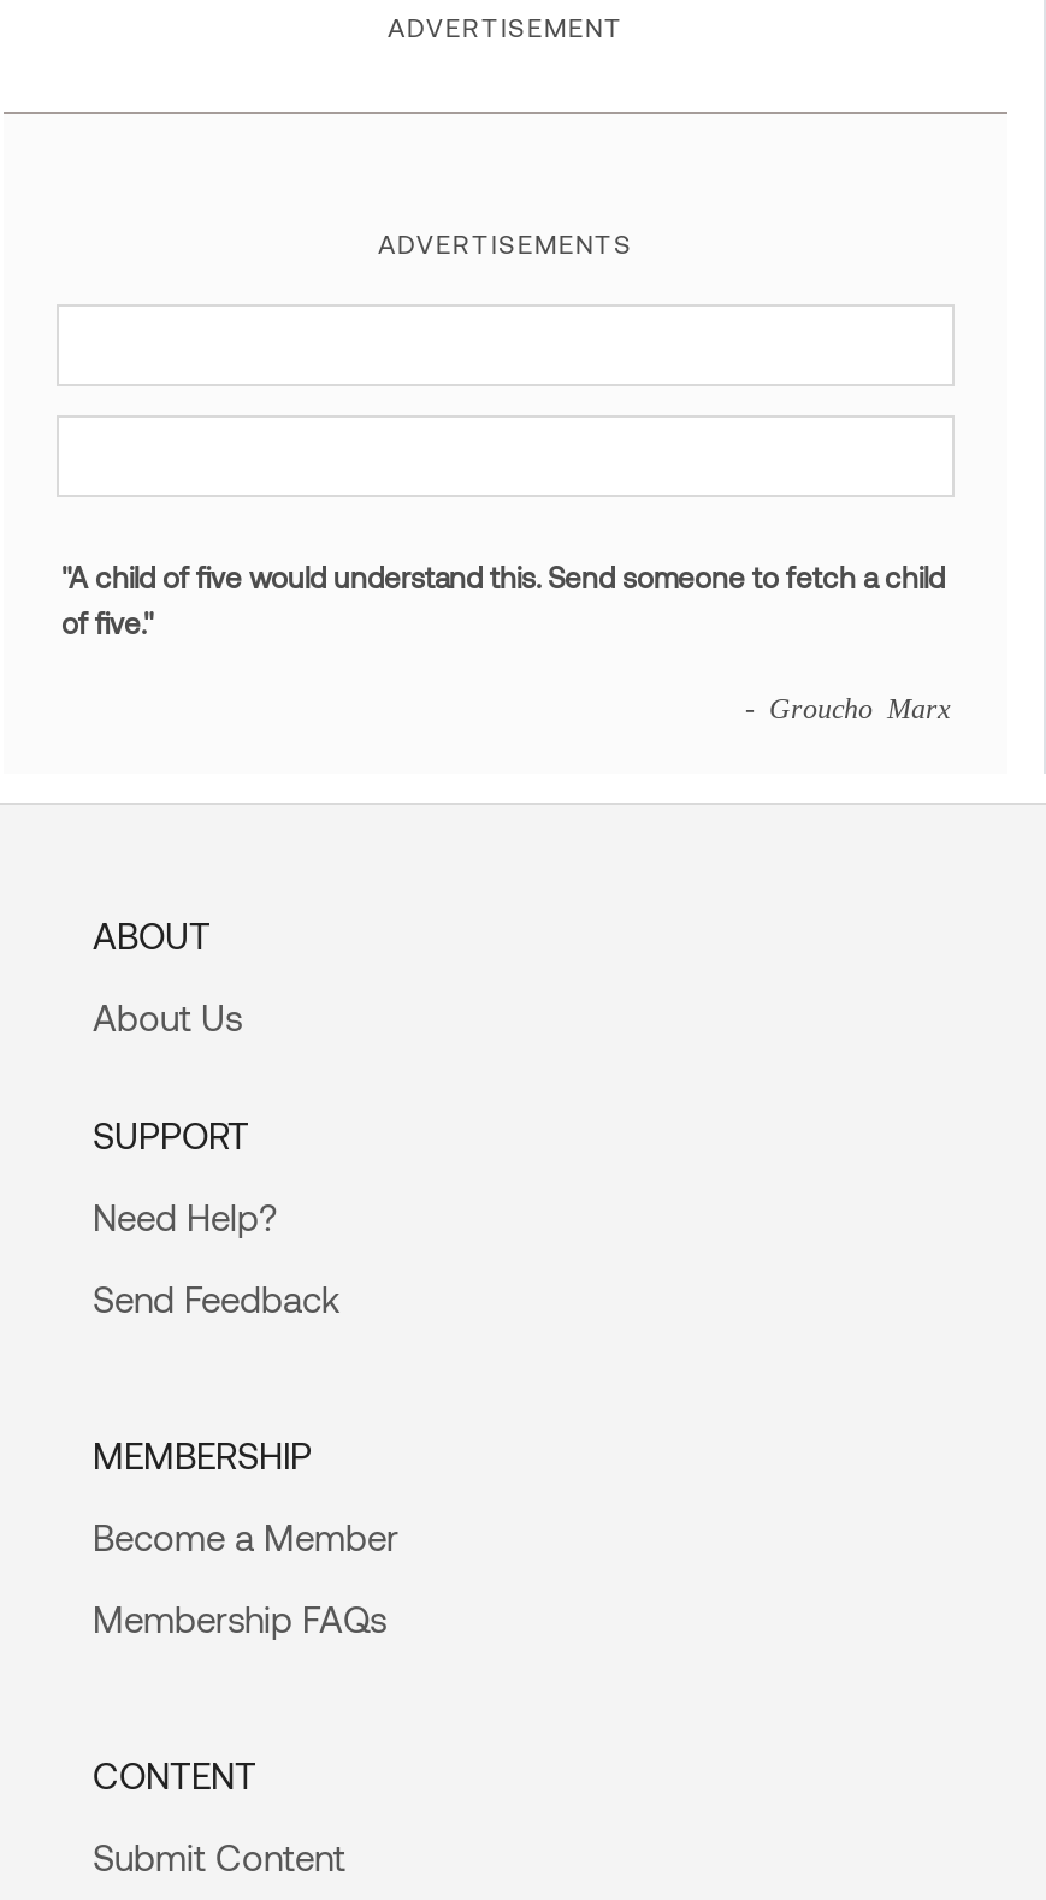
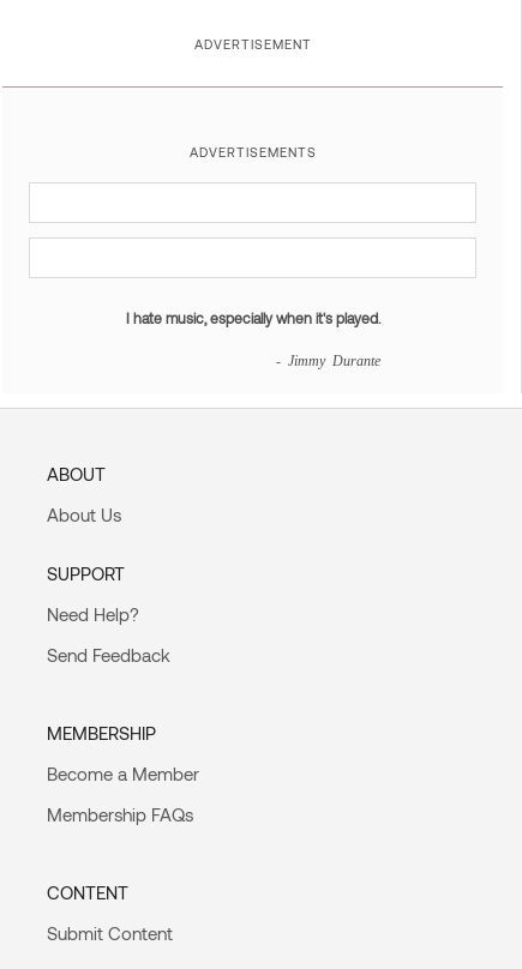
[61,560,945,640] "A child of five would understand this. Send someone to fetch a child | of five." -> [125,310,380,327] I hate music, especially when it's played.
[745,693,950,722] - Groucho Marx -> [275,353,380,367] - Jimmy Durante

